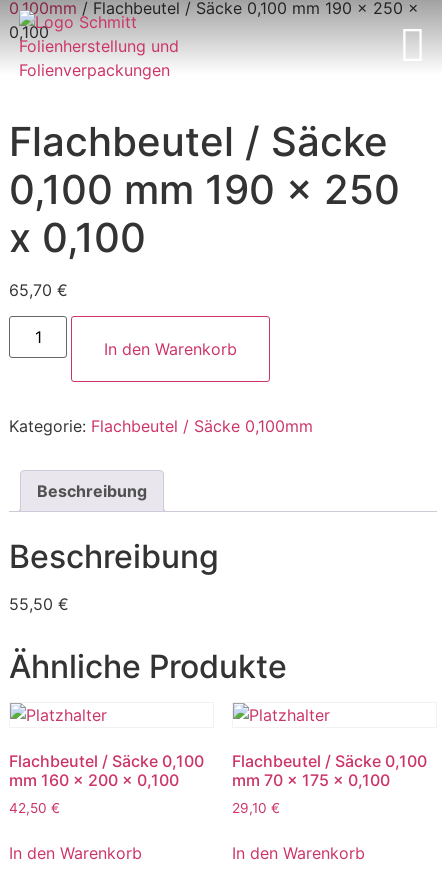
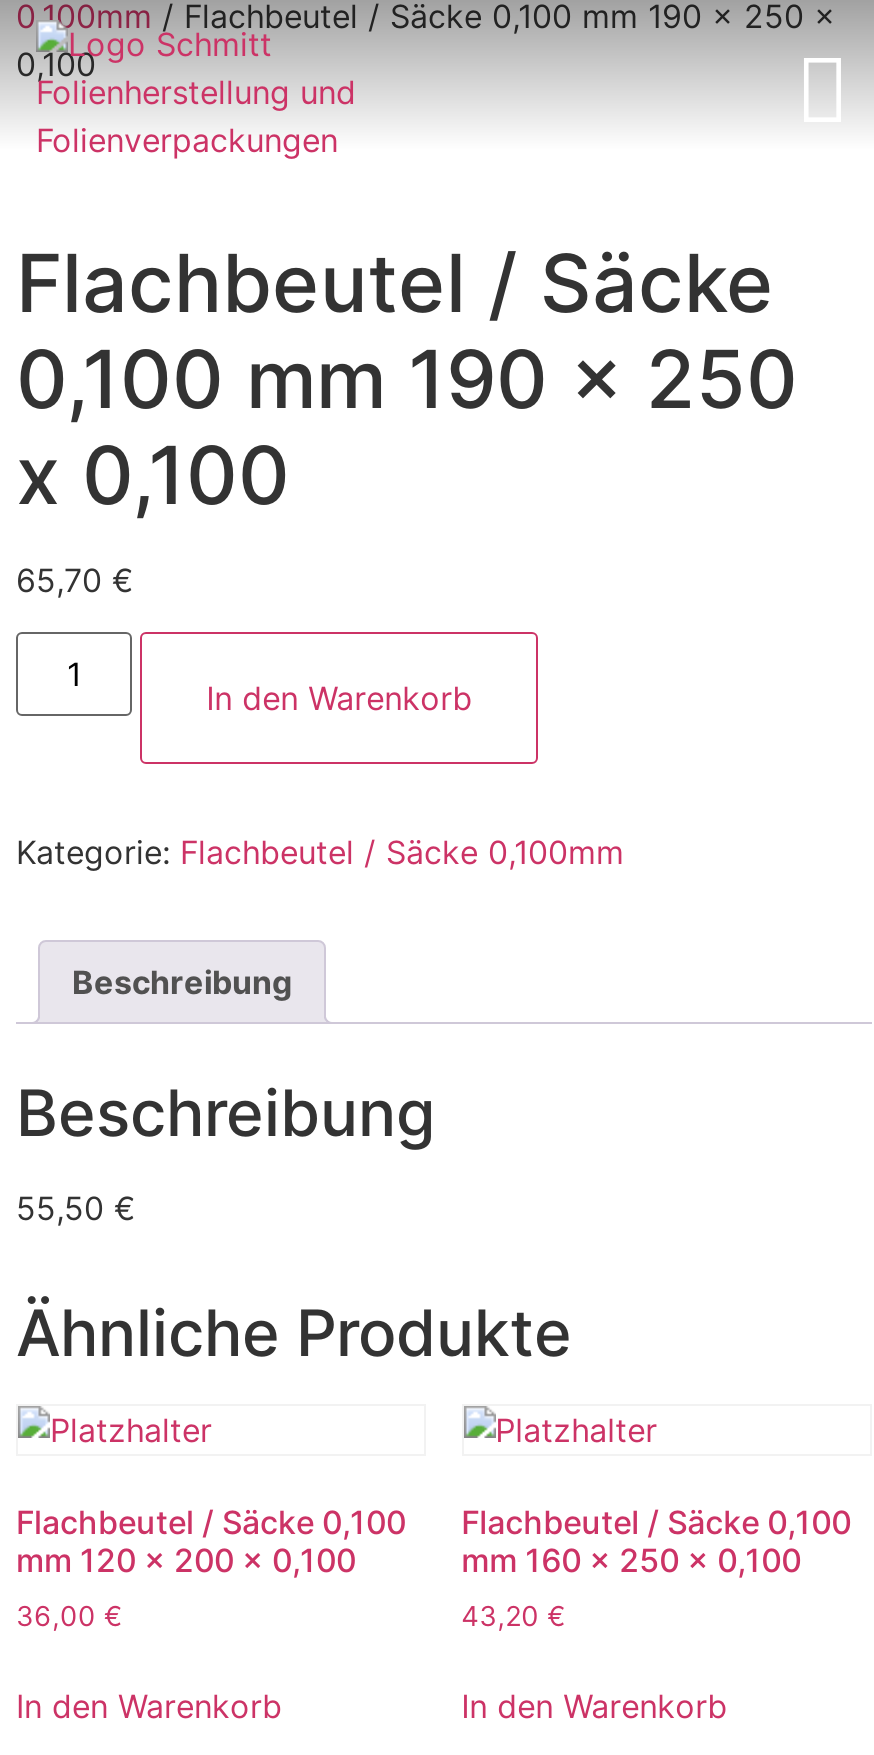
[9,770,179,790] mm 160 x 200 x 0,100 -> [16,1541,356,1581] mm 120 x 200 x 0,100
[232,770,390,790] mm 70 x 175 x 0,100 -> [461,1541,801,1581] mm 160 x 250 x 0,100
[9,800,60,816] 42,50 € -> [16,1601,122,1633] 36,00 €
[232,800,280,816] 29,10 € -> [461,1601,565,1633] 43,20 €

